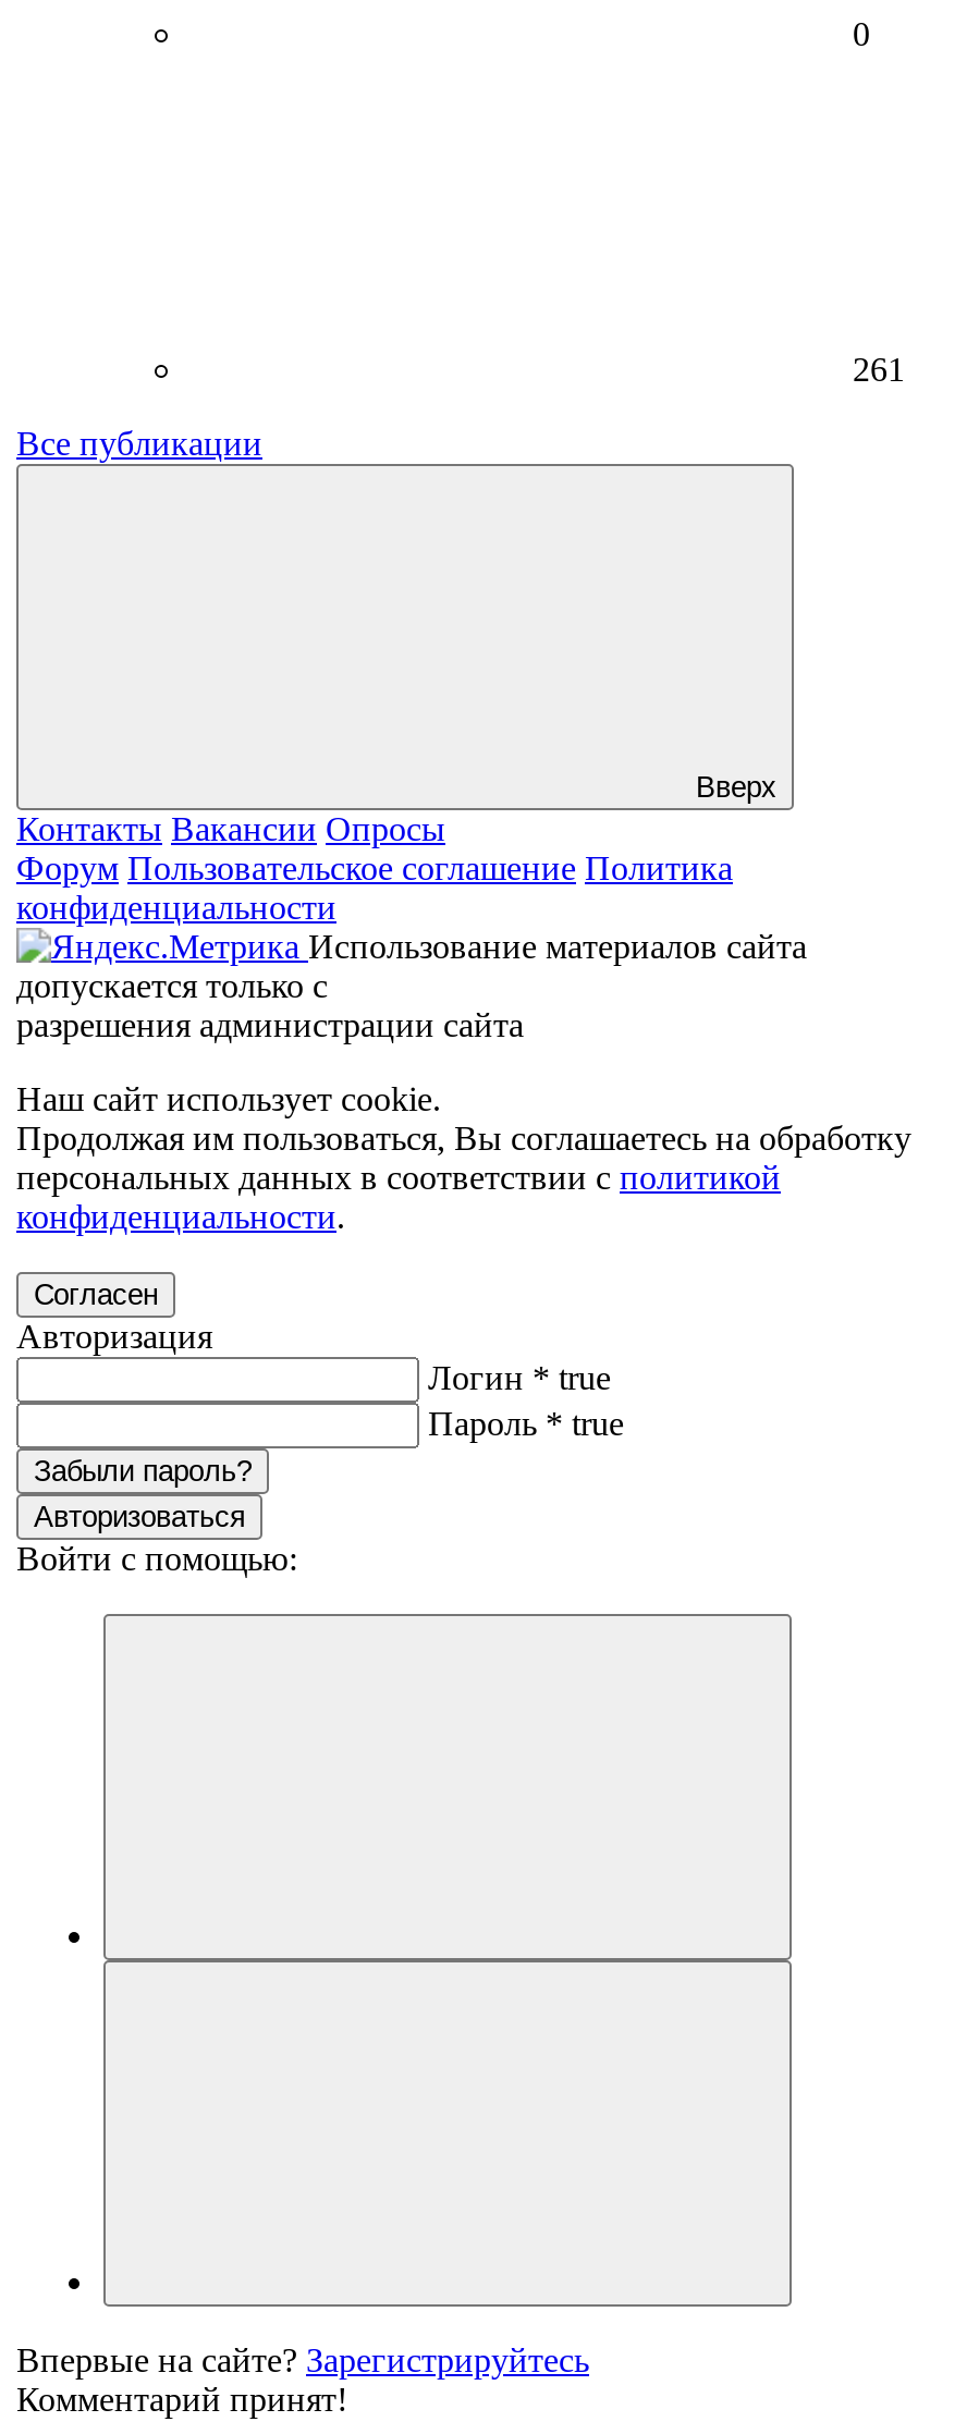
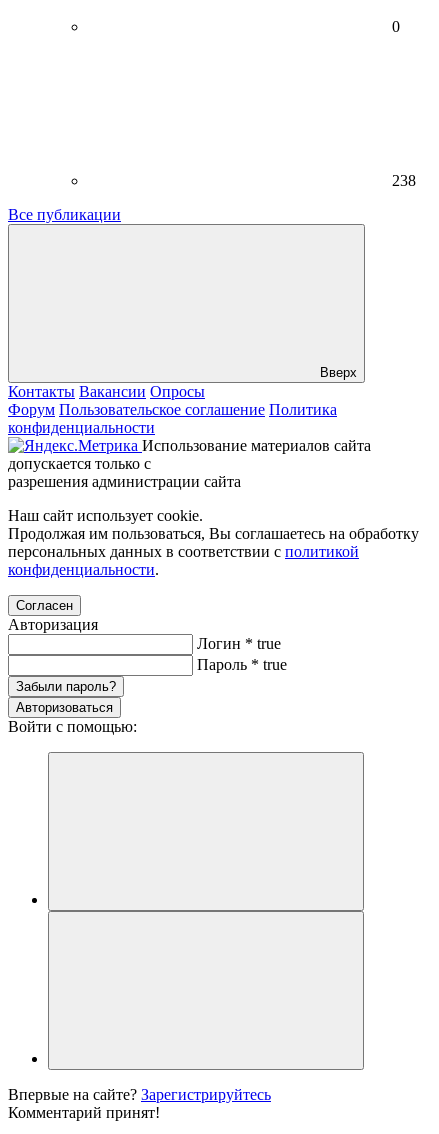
[853,350,905,387] 261 -> [392,172,416,189] 238

